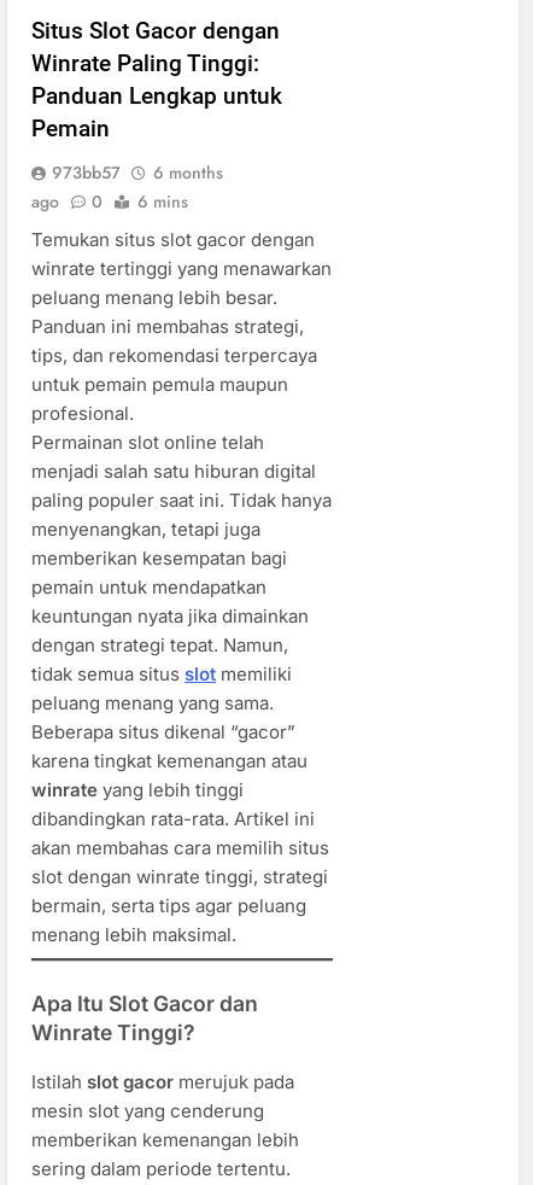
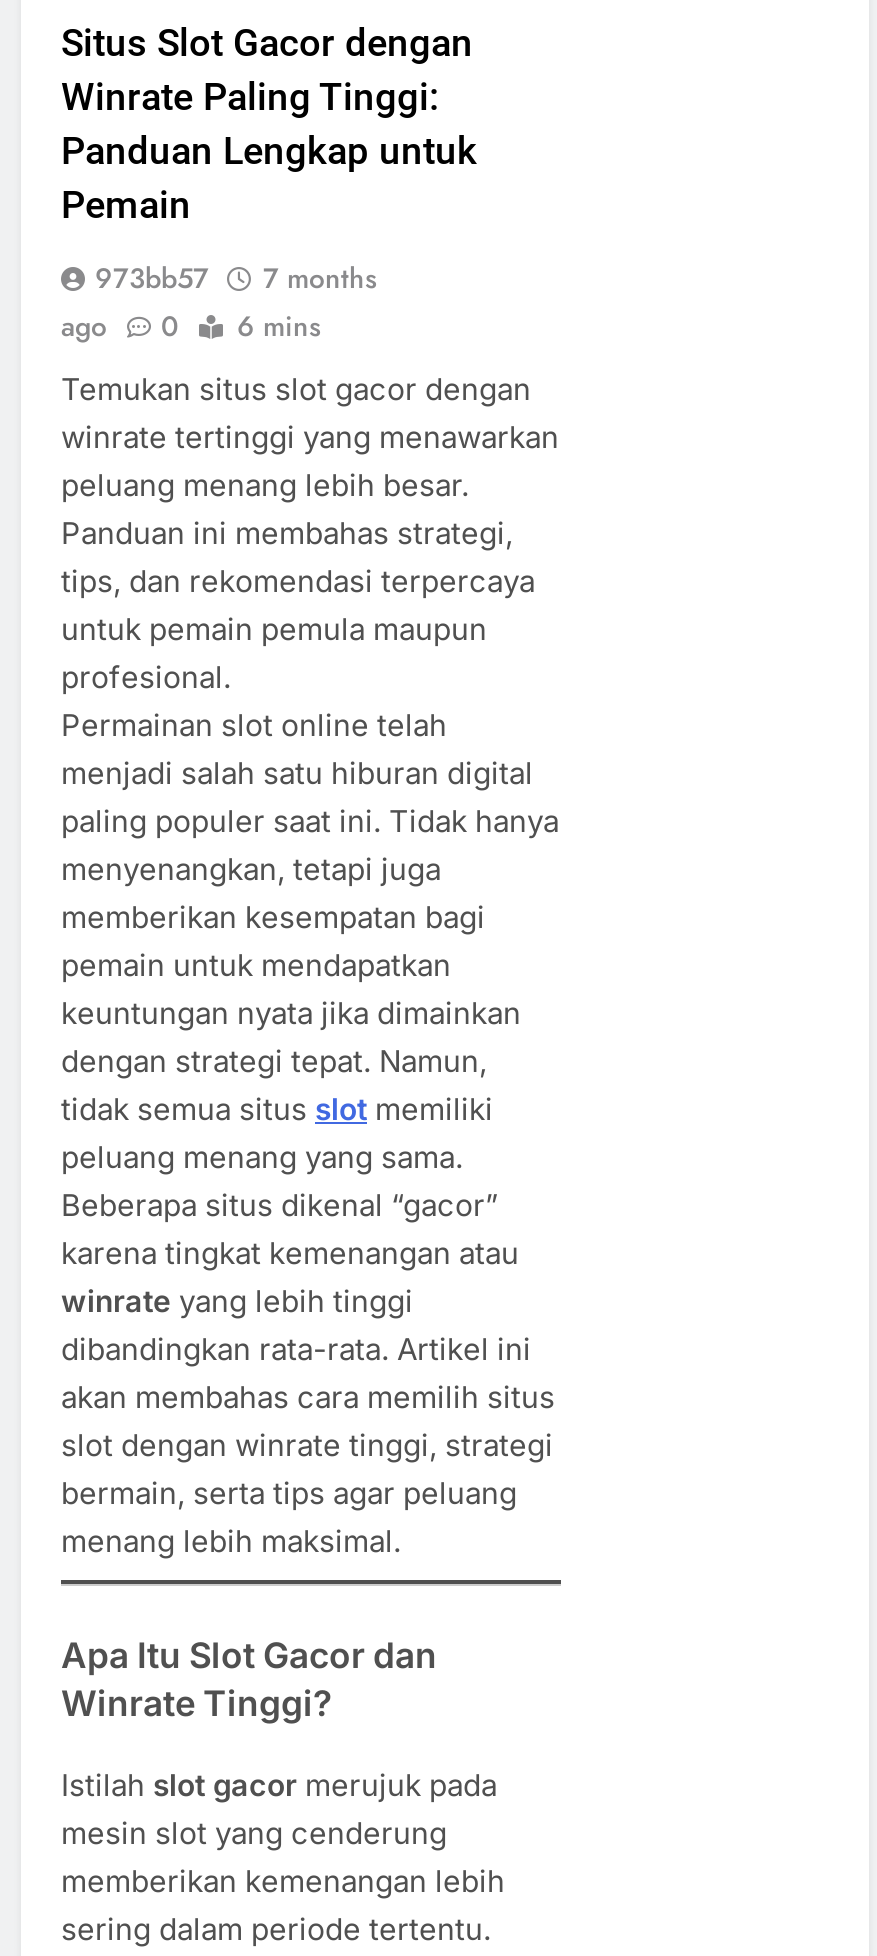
[52,160,223,184] 973bb57 6 months -> [95,257,377,297] 973bb57 7 months

